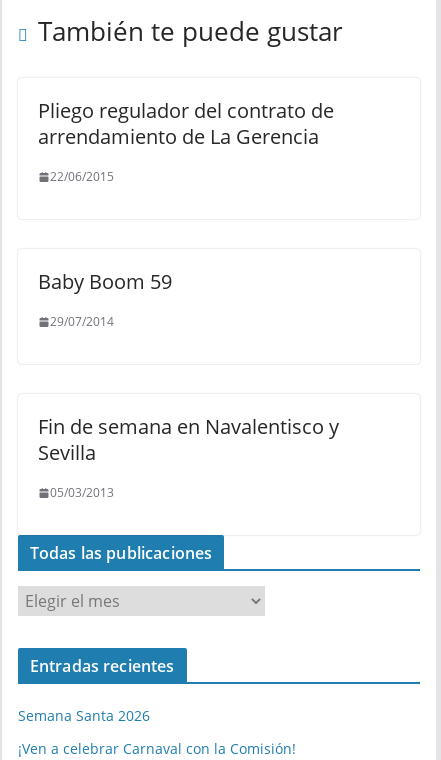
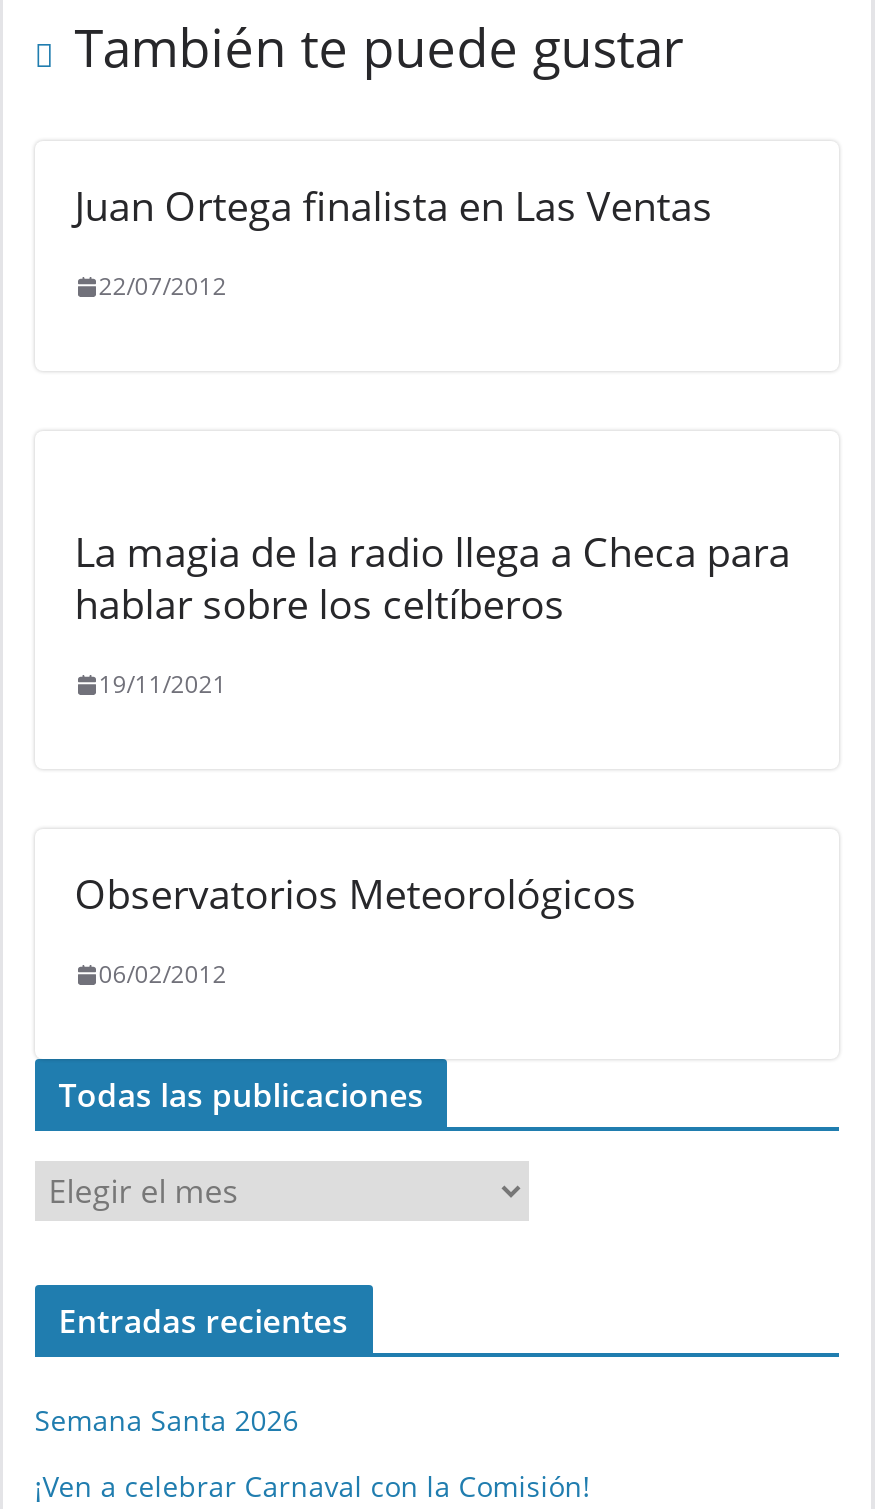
[38,97,334,150] Pliego regulador del contrato de | arrendamiento de La Gerencia -> [74,179,712,233] Juan Ortega finalista en Las Ventas
[50,168,114,185] 22/06/2015 -> [98,269,226,303] 22/07/2012
[38,268,172,295] Baby Boom 59 -> [74,525,790,631] La magia de la radio llega a Checa para | hablar sobre los celtíberos
[50,313,114,330] 29/07/2014 -> [98,667,226,701] 19/11/2021
[38,413,339,466] Fin de semana en Navalentisco y | Sevilla -> [74,867,636,921] Observatorios Meteorológicos
[50,484,114,501] 05/03/2013 -> [98,957,226,991] 06/02/2012

